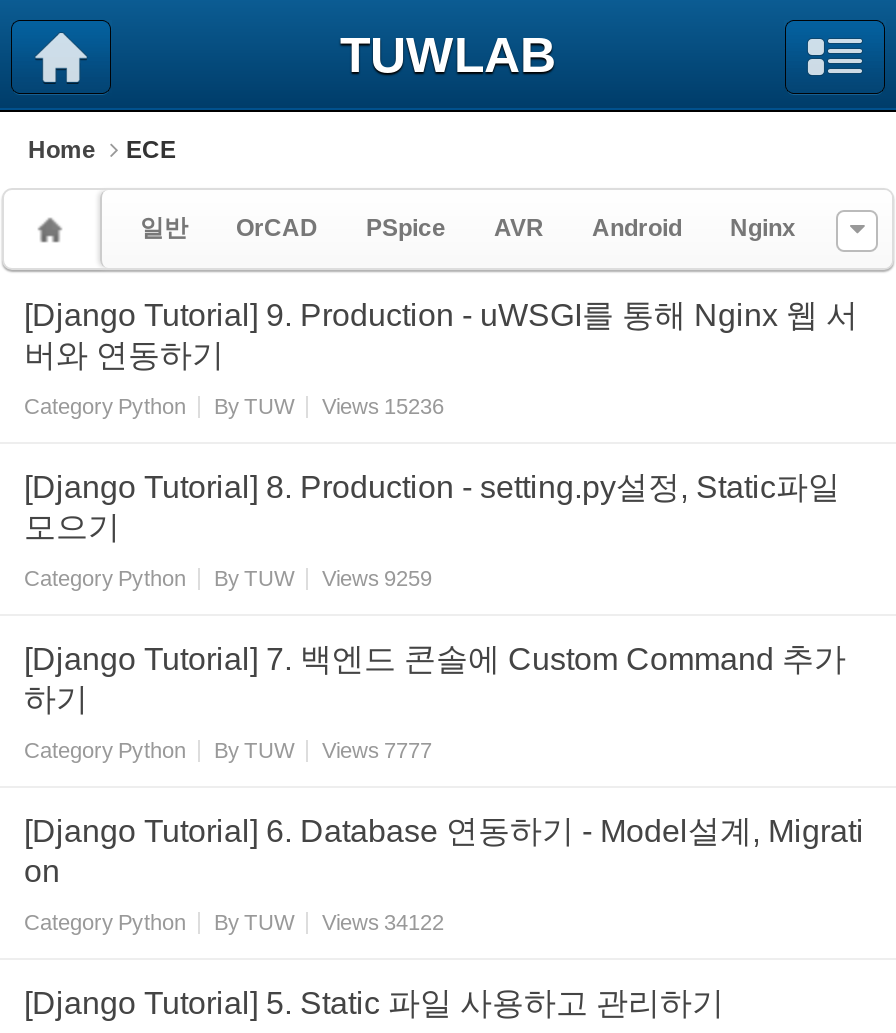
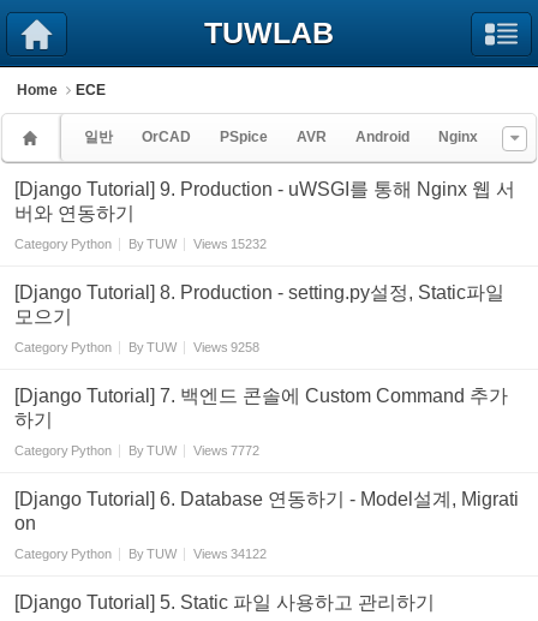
[24,394,444,418] Category Python By TUW Views 15236 -> [14,237,267,251] Category Python By TUW Views 15232
[24,566,432,590] Category Python By TUW Views 9259 -> [14,340,259,354] Category Python By TUW Views 9258
[24,738,432,762] Category Python By TUW Views 7777 -> [14,443,259,458] Category Python By TUW Views 7772

